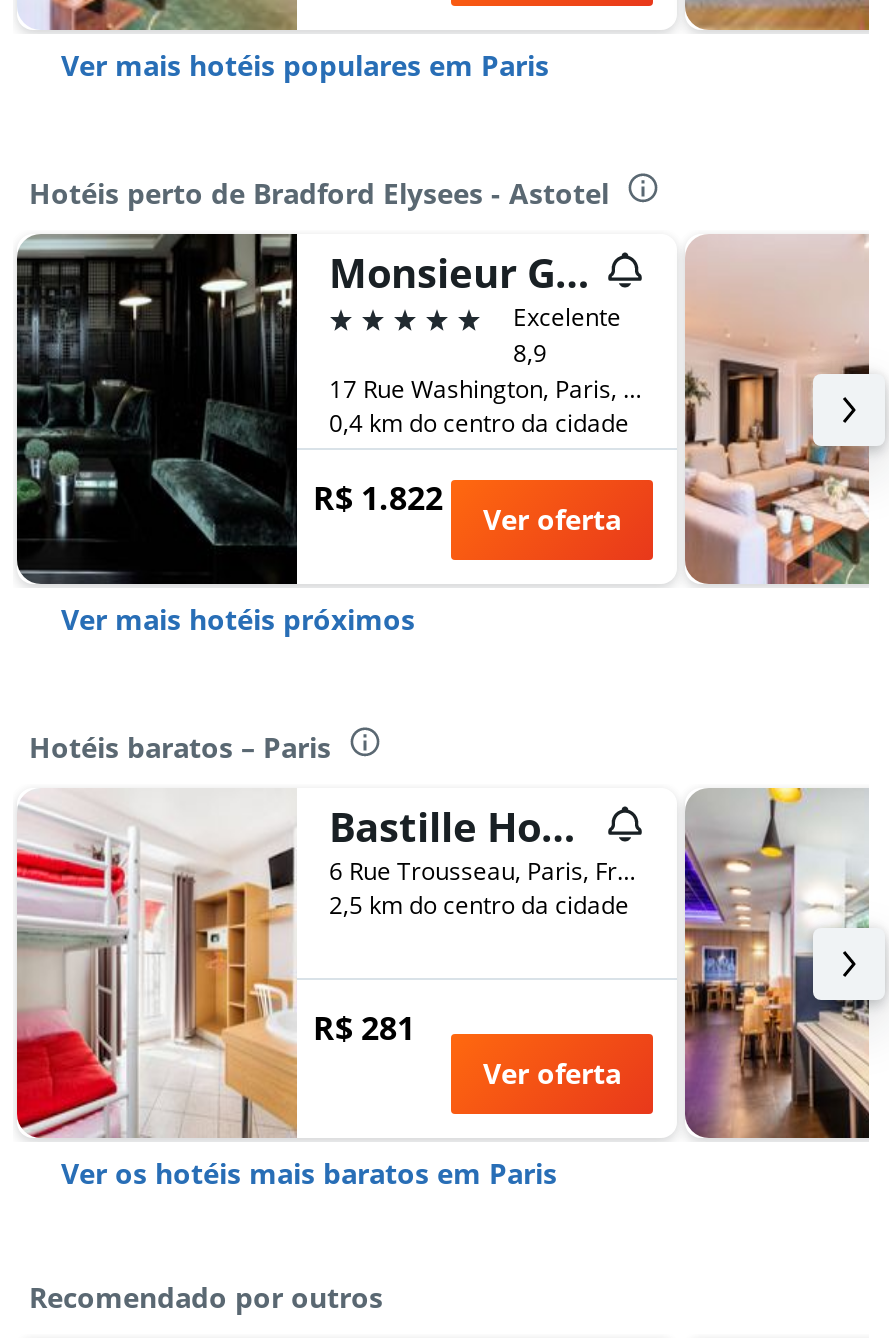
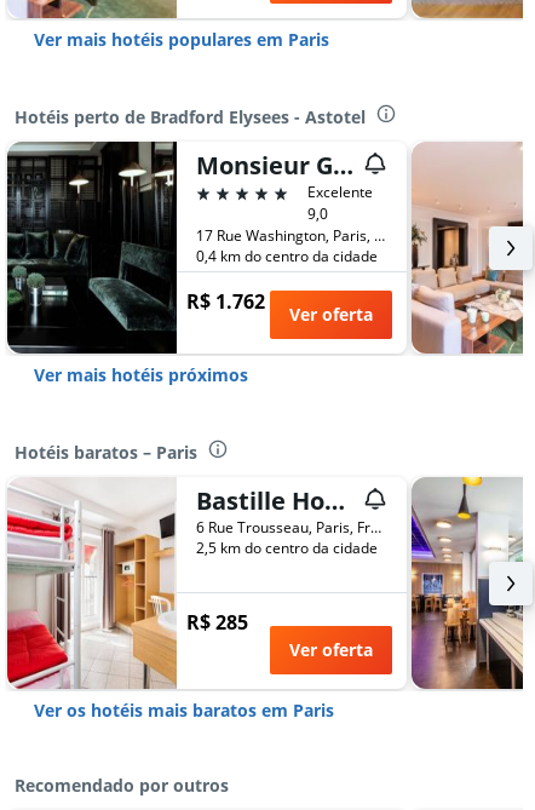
[513,336,547,370] 8,9 -> [307,203,328,224] 9,0
[313,477,621,538] R$ 1.822 Ver oferta -> [186,289,373,326] R$ 1.762 Ver oferta
[313,1007,415,1051] R$ 281 -> [186,609,248,636] R$ 285

